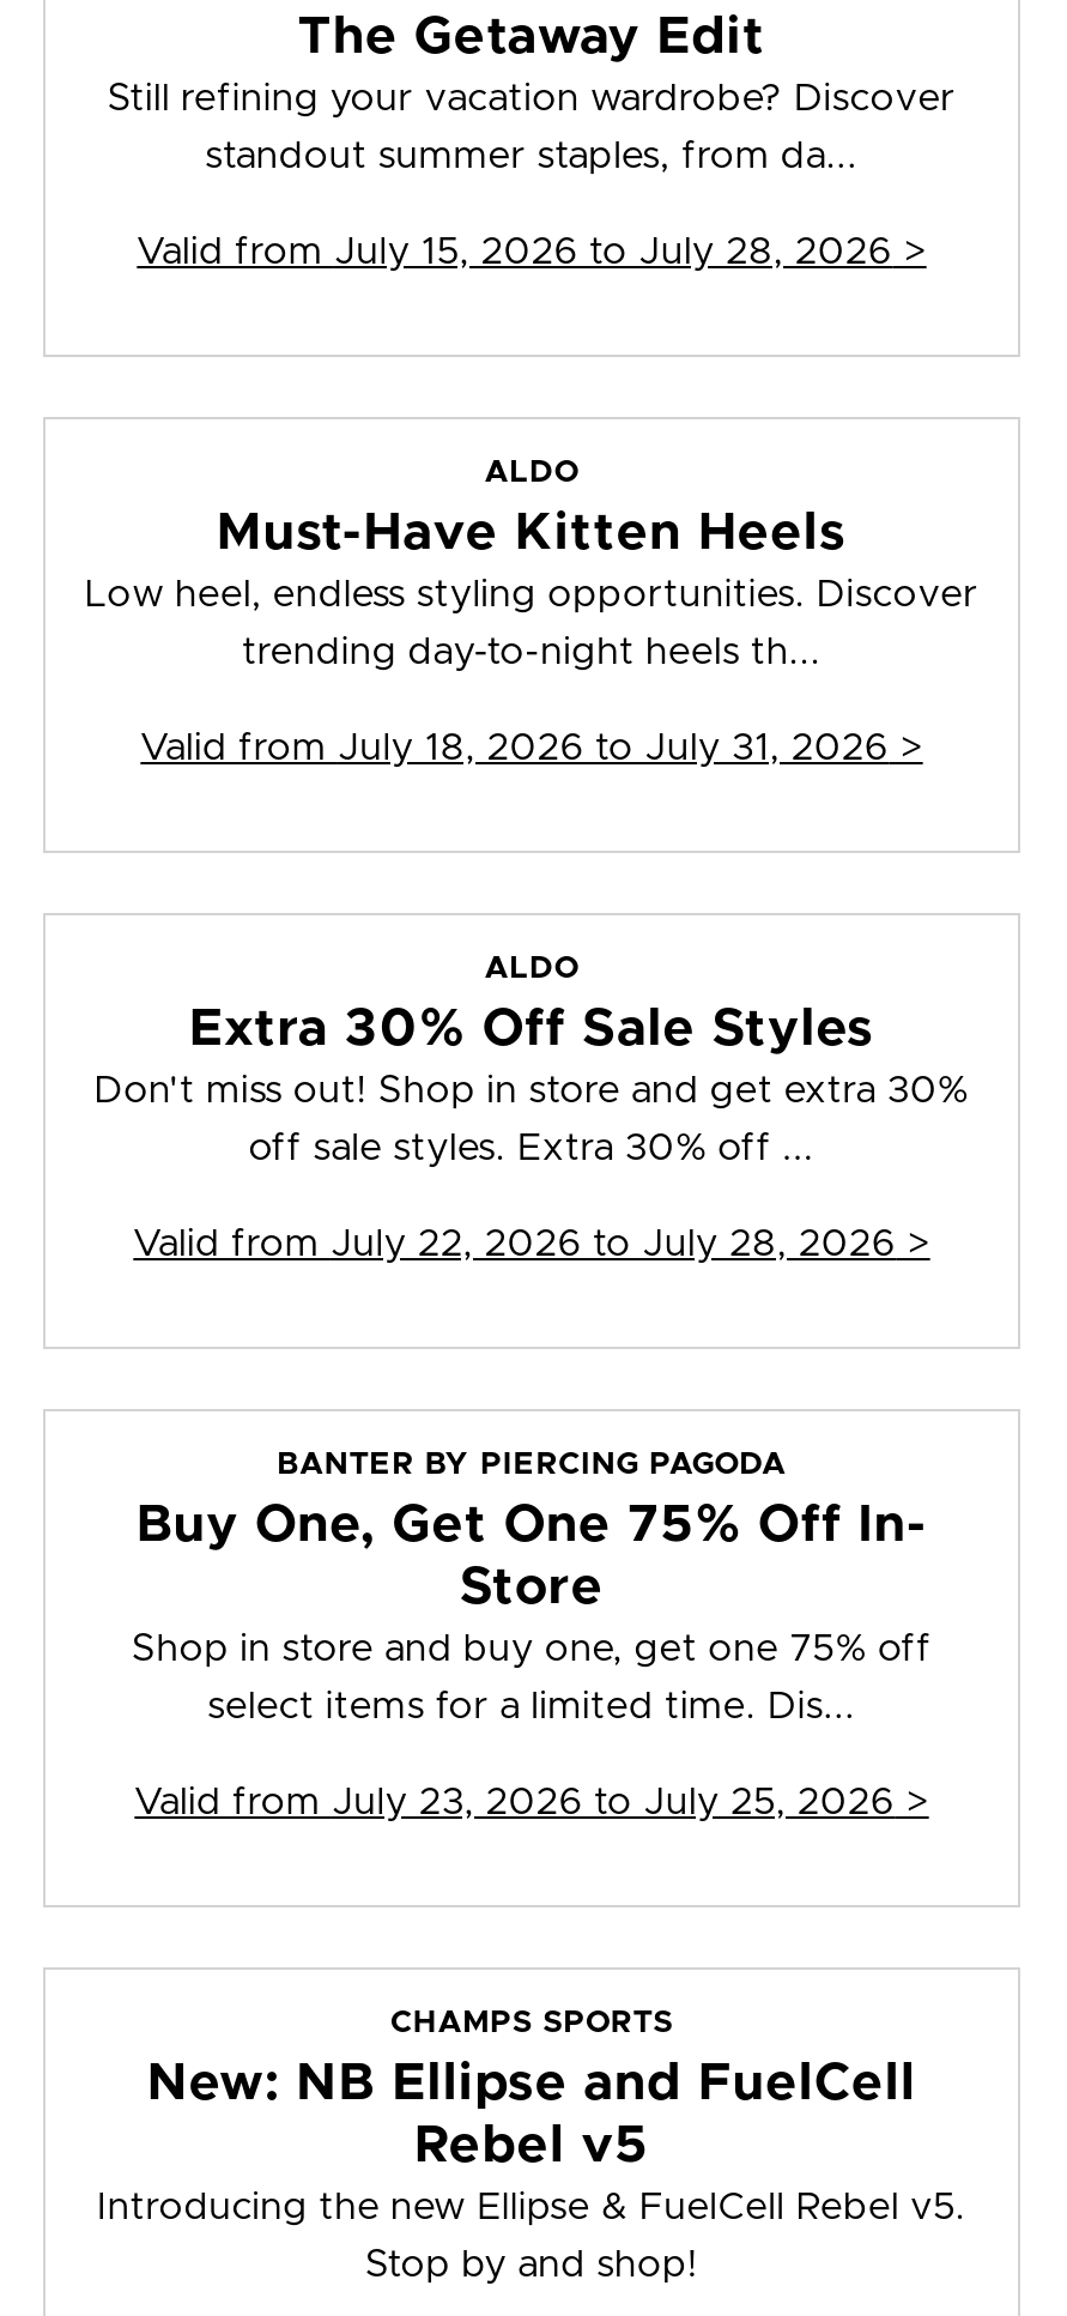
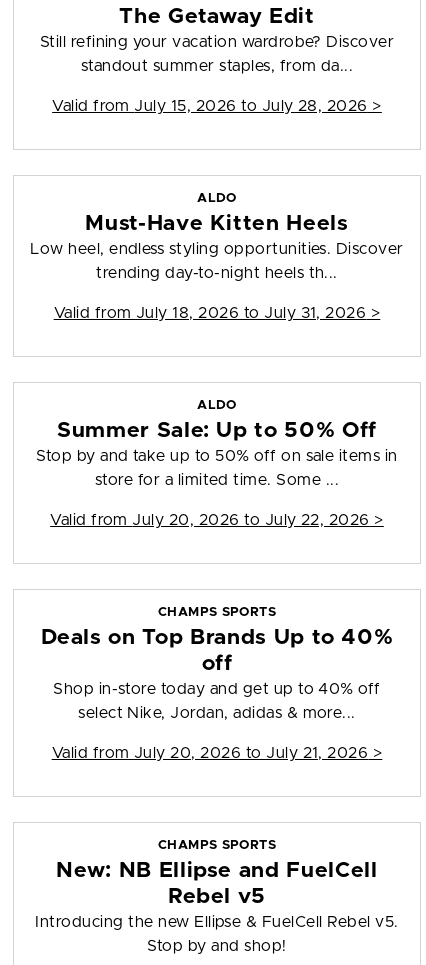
[94,1005,970,1110] Extra 30% Off Sale Styles | Don't miss out! Shop in store and get extra 30% -> [36,420,398,464] Summer Sale: Up to 50% Off | Stop by and take up to 50% off on sale items in
[249,1129,815,1167] off sale styles. Extra 30% off ... -> [95,472,339,488] store for a limited time. Some ...
[133,1225,930,1263] Valid from July 22, 2026 to July 28, 2026 > -> [50,512,384,528] Valid from July 20, 2026 to July 22, 2026 >
[131,1450,932,1668] BANTER BY PIERCING PAGODA | Buy One, Get One 75% Off In- | Store | Shop in store and buy one, get one 75% off -> [40,606,393,697] CHAMPS SPORTS | Deals on Top Brands Up to 40% | off | Shop in-store today and get up to 40% off
[207,1687,856,1726] select items for a limited time. Dis... -> [78,705,356,721] select Nike, Jordan, adidas & more...
[135,1783,929,1822] Valid from July 23, 2026 to July 25, 2026 > -> [52,745,382,761] Valid from July 20, 2026 to July 21, 2026 >

